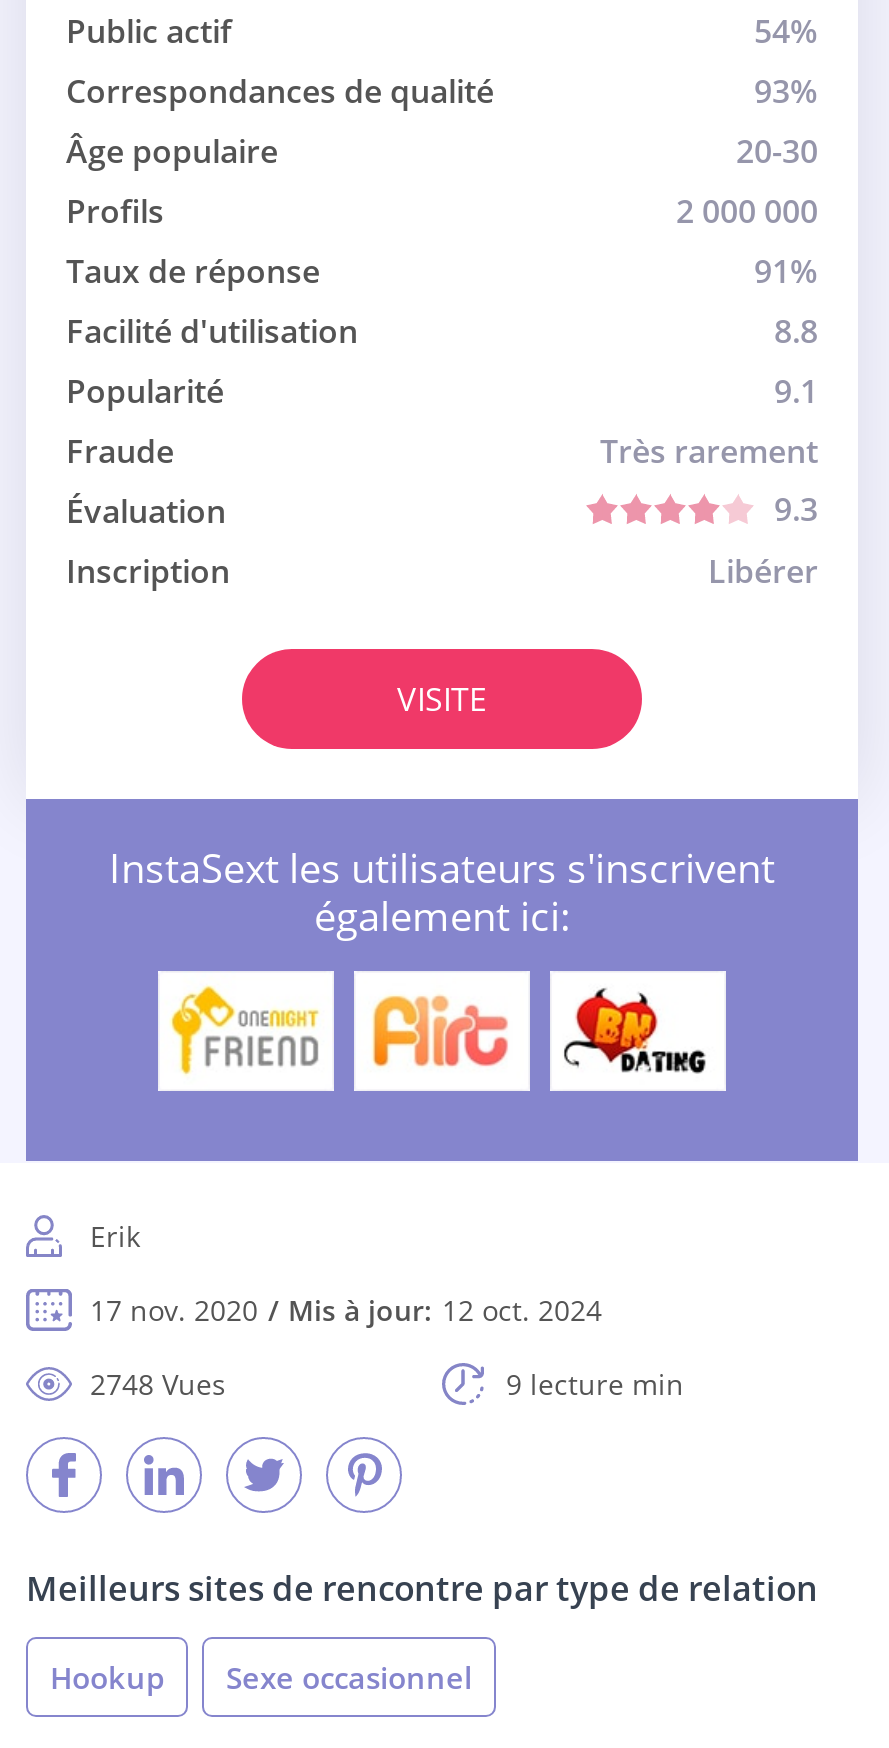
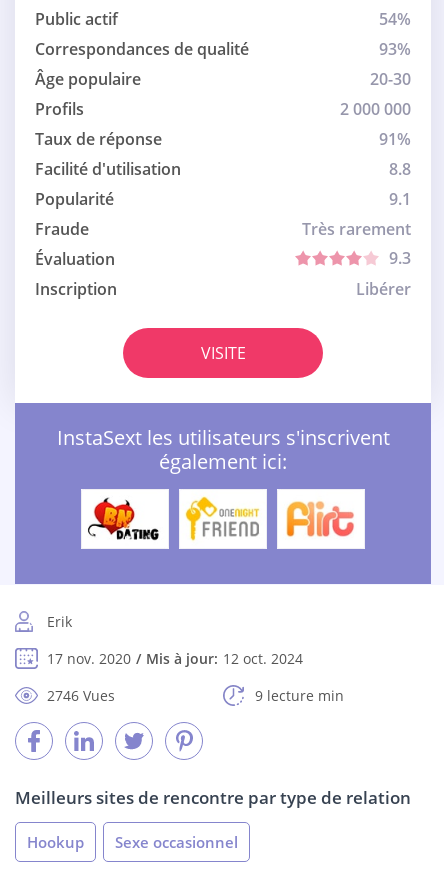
[168,985,320,1075] [image] -> [87,497,161,541] [image]
[366,987,514,1073] [image] -> [184,496,260,541] [image]
[562,987,708,1075] [image] -> [284,498,355,540] [image]
[90,1365,226,1403] 2748 Vues -> [47,686,115,705] 2746 Vues

